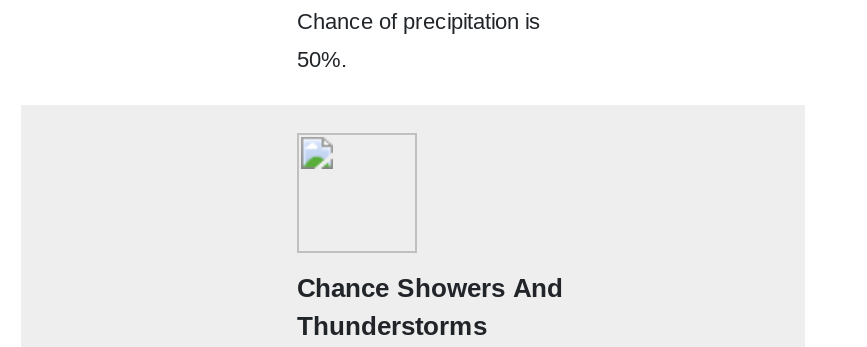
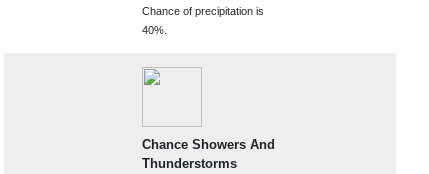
[297,47,347,71] 50%. -> [142,24,167,36] 40%.

